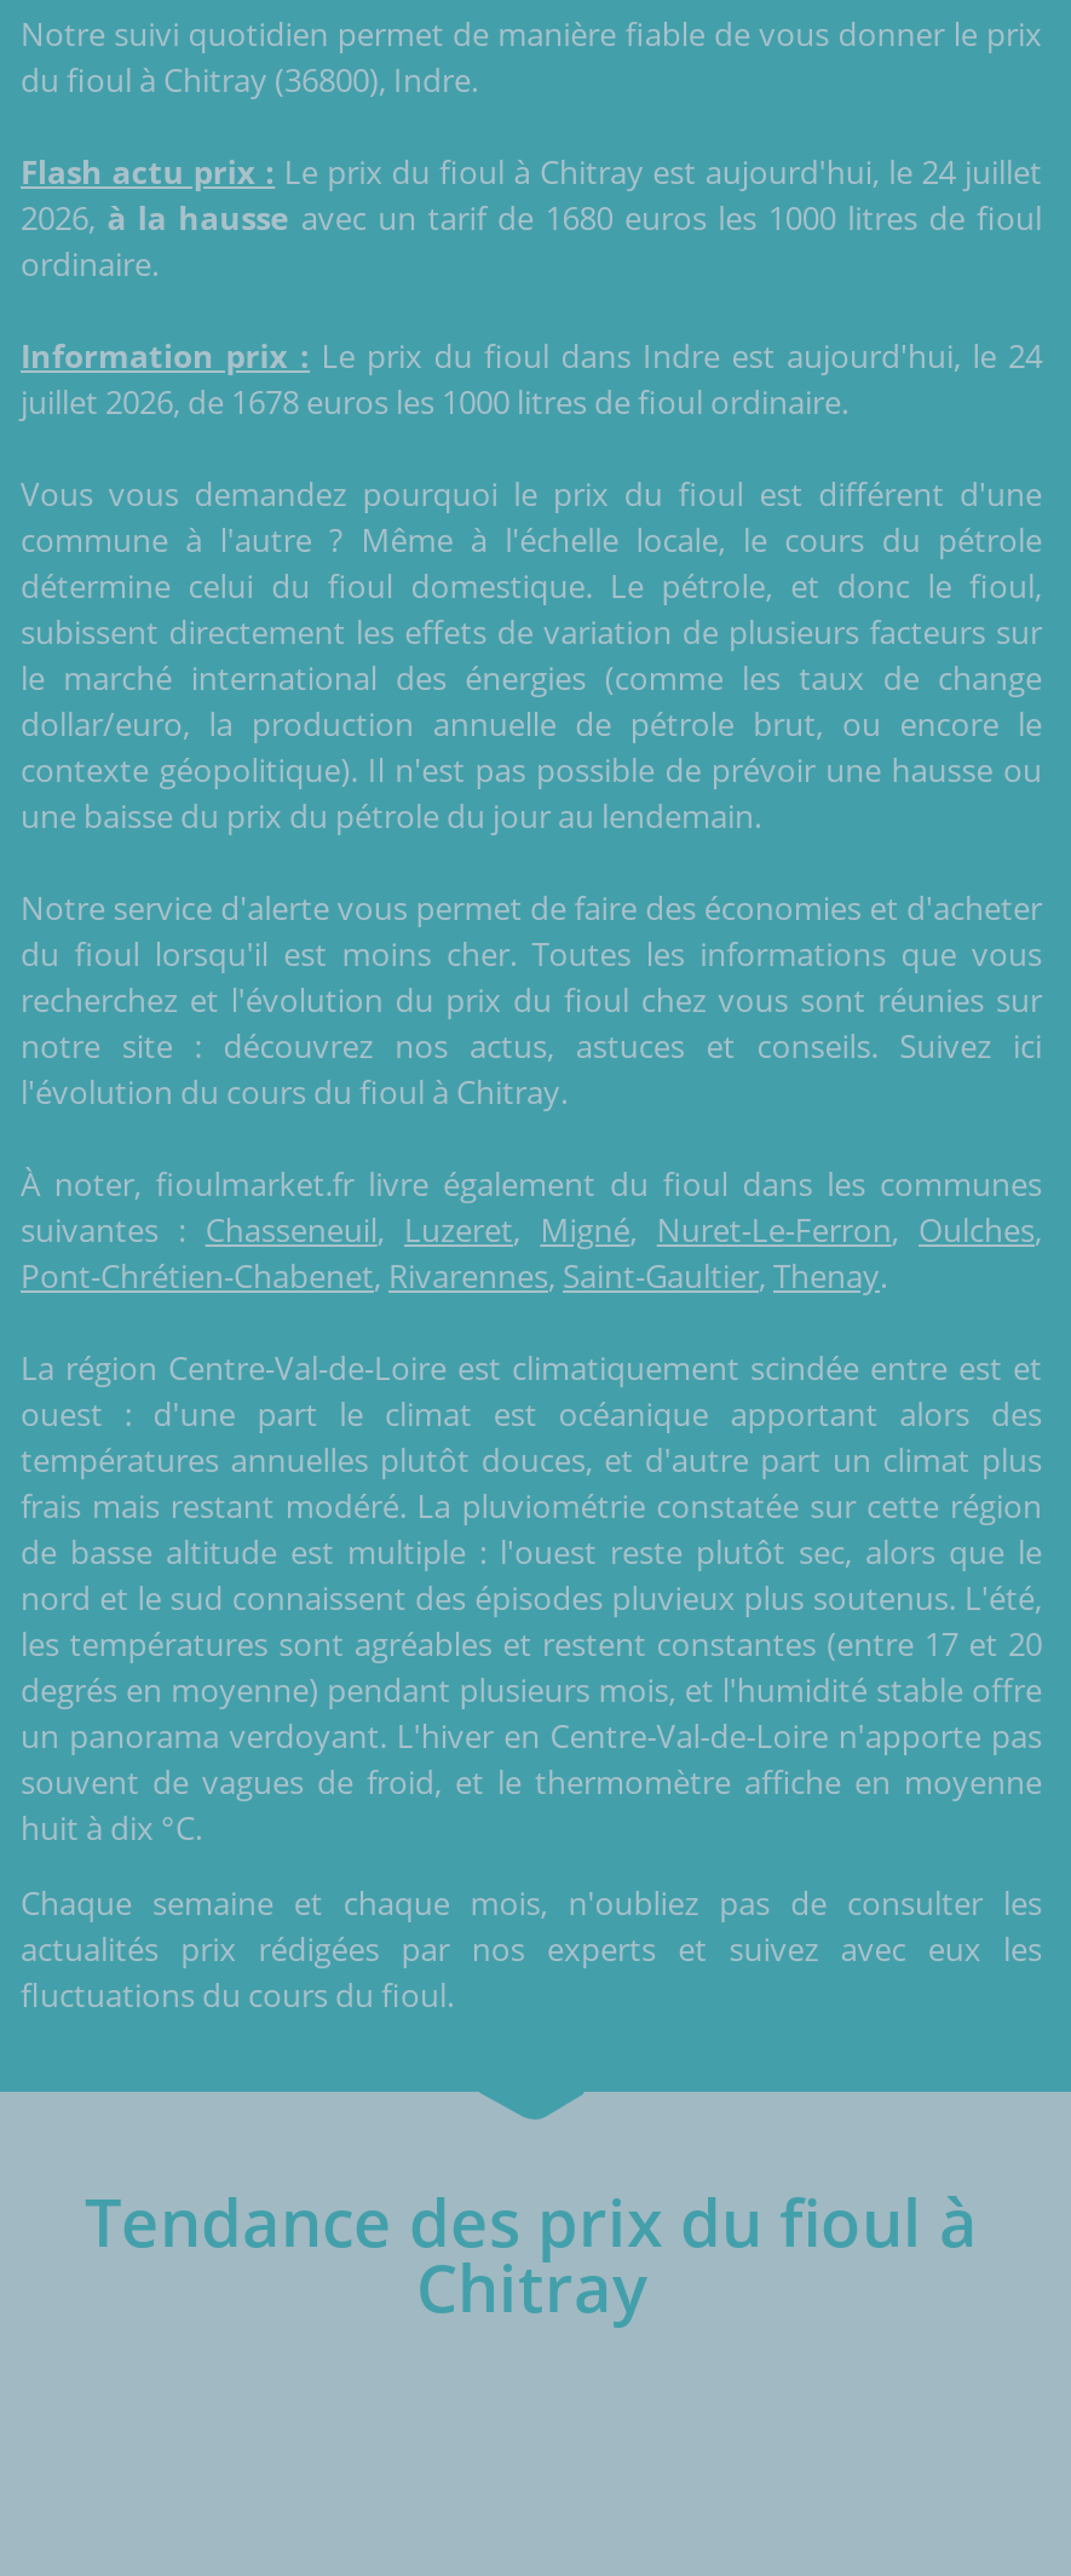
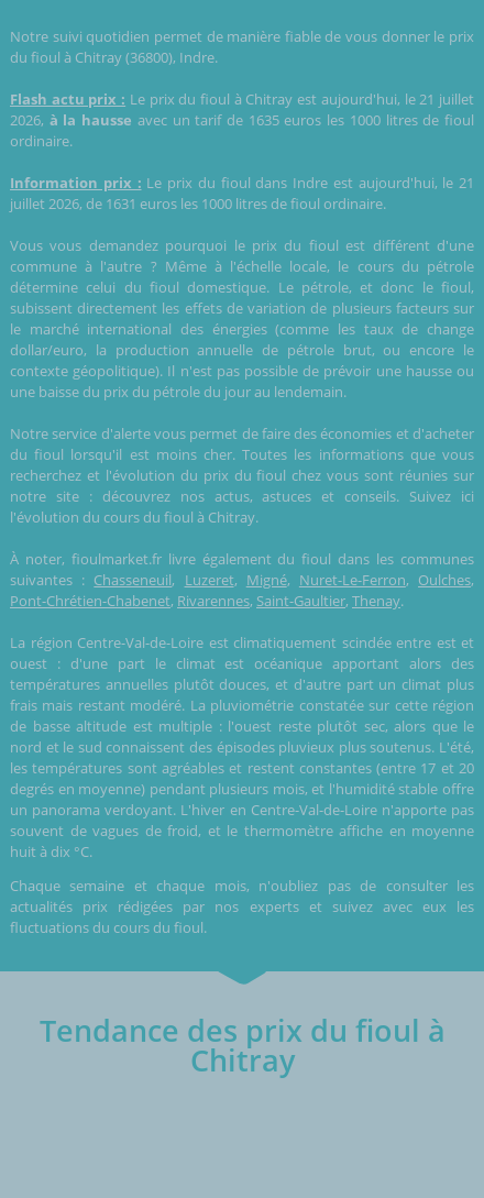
[21,150,1042,193] Flash actu prix : Le prix du fioul à Chitray est aujourd'hui, le 24 juillet -> [10,89,474,109] Flash actu prix : Le prix du fioul à Chitray est aujourd'hui, le 21 juillet
[21,196,1042,239] 2026, à la hausse avec un tarif de 1680 euros les 1000 litres de fioul -> [10,110,474,130] 2026, à la hausse avec un tarif de 1635 euros les 1000 litres de fioul
[21,334,1042,377] Information prix : Le prix du fioul dans Indre est aujourd'hui, le 24 -> [10,172,474,192] Information prix : Le prix du fioul dans Indre est aujourd'hui, le 21
[21,380,848,423] juillet 2026, de 1678 euros les 1000 litres de fioul ordinaire. -> [10,193,386,213] juillet 2026, de 1631 euros les 1000 litres de fioul ordinaire.

